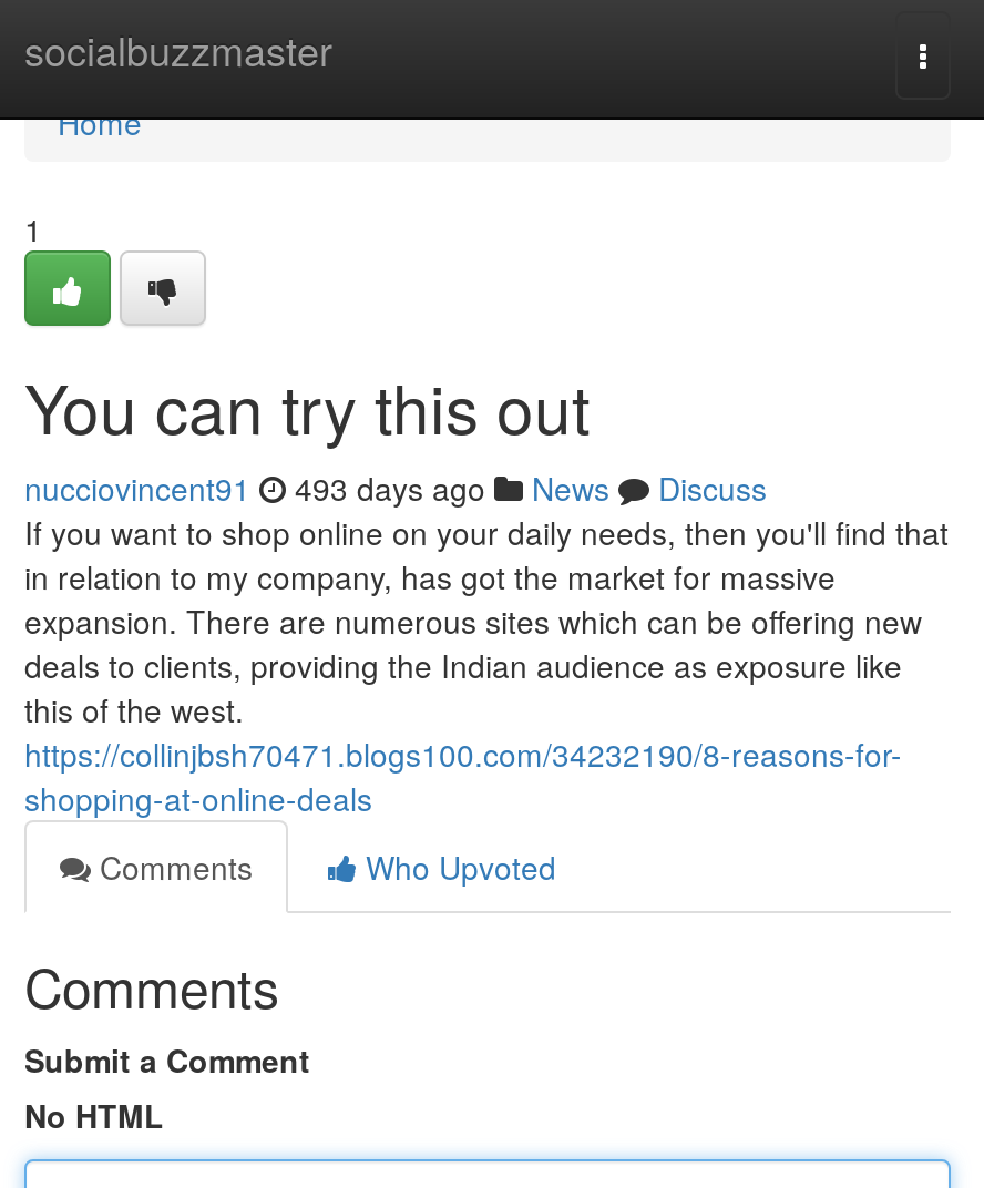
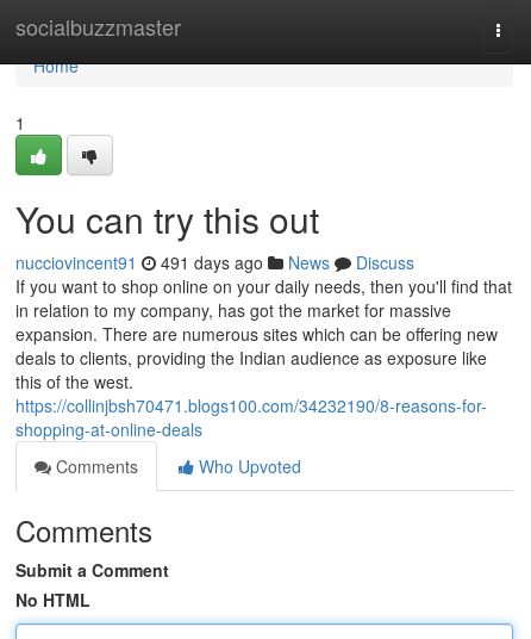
[24,465,767,510] nucciovincent91 493 days ago News Discuss -> [15,250,414,274] nucciovincent91 491 days ago News Discuss

